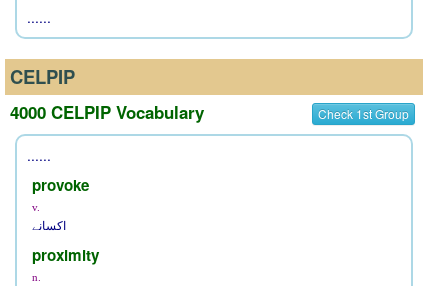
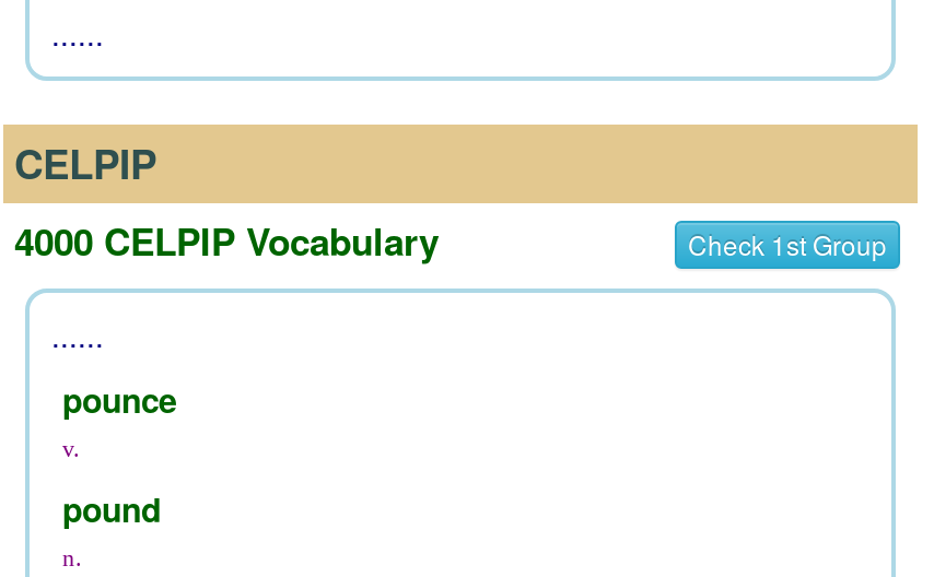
[32,174,89,196] provoke -> [62,376,176,424] pounce
[32,219,99,266] اکسانے | proximity -> [62,485,161,533] pound

